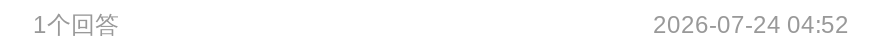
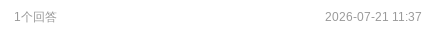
[653,11,849,39] 2026-07-24 04:52 -> [325,10,422,24] 2026-07-21 11:37

